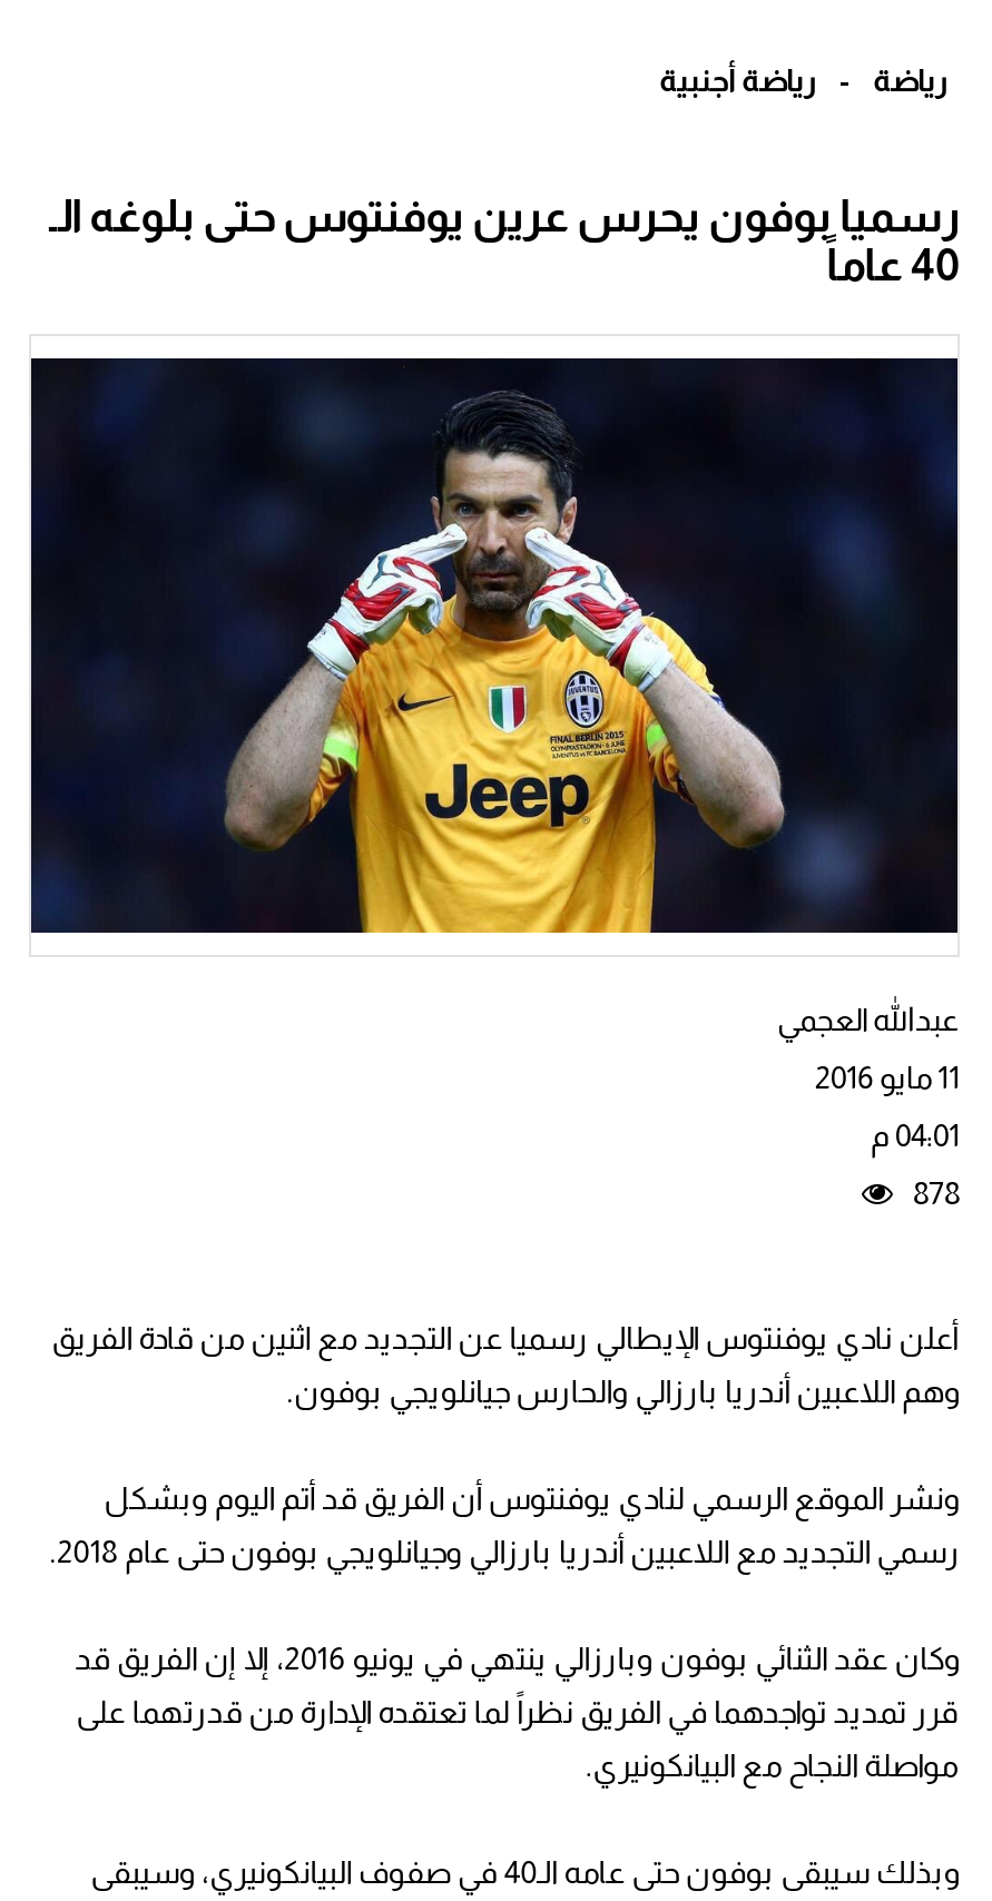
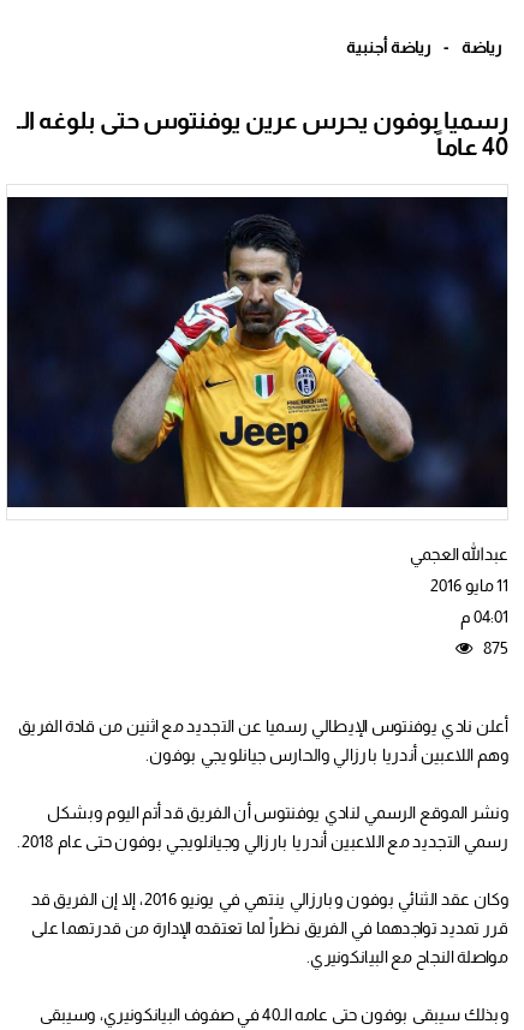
[913,1175,960,1211] 878 -> [483,638,508,657] 875

